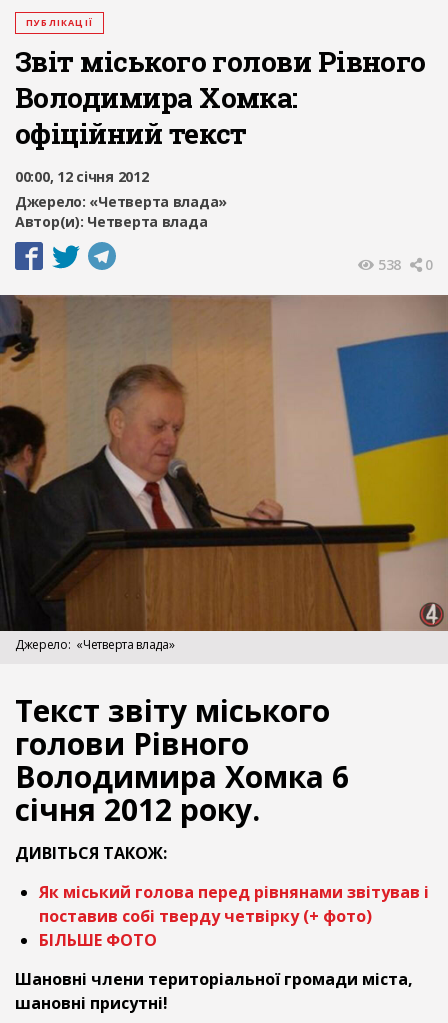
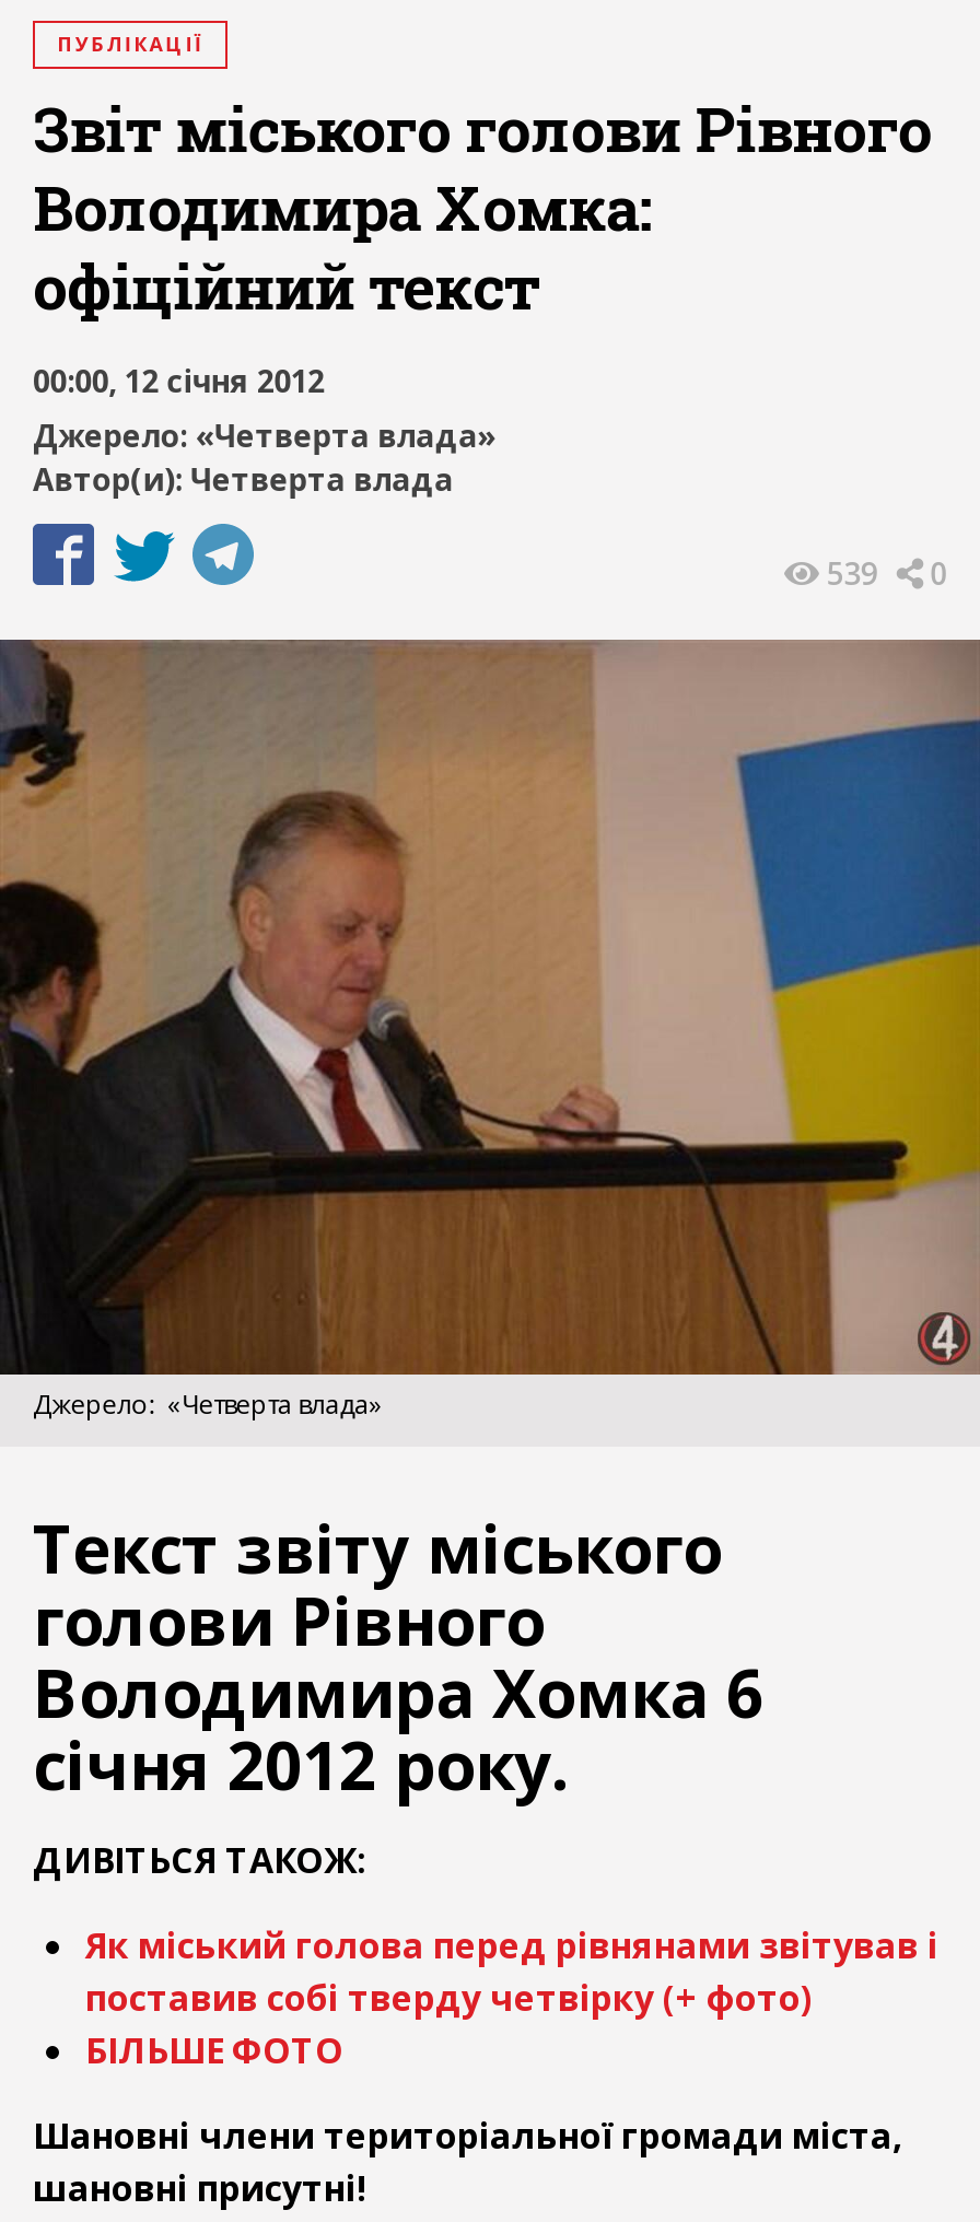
[374,255,433,274] 538 0 -> [819,552,947,594] 539 0

